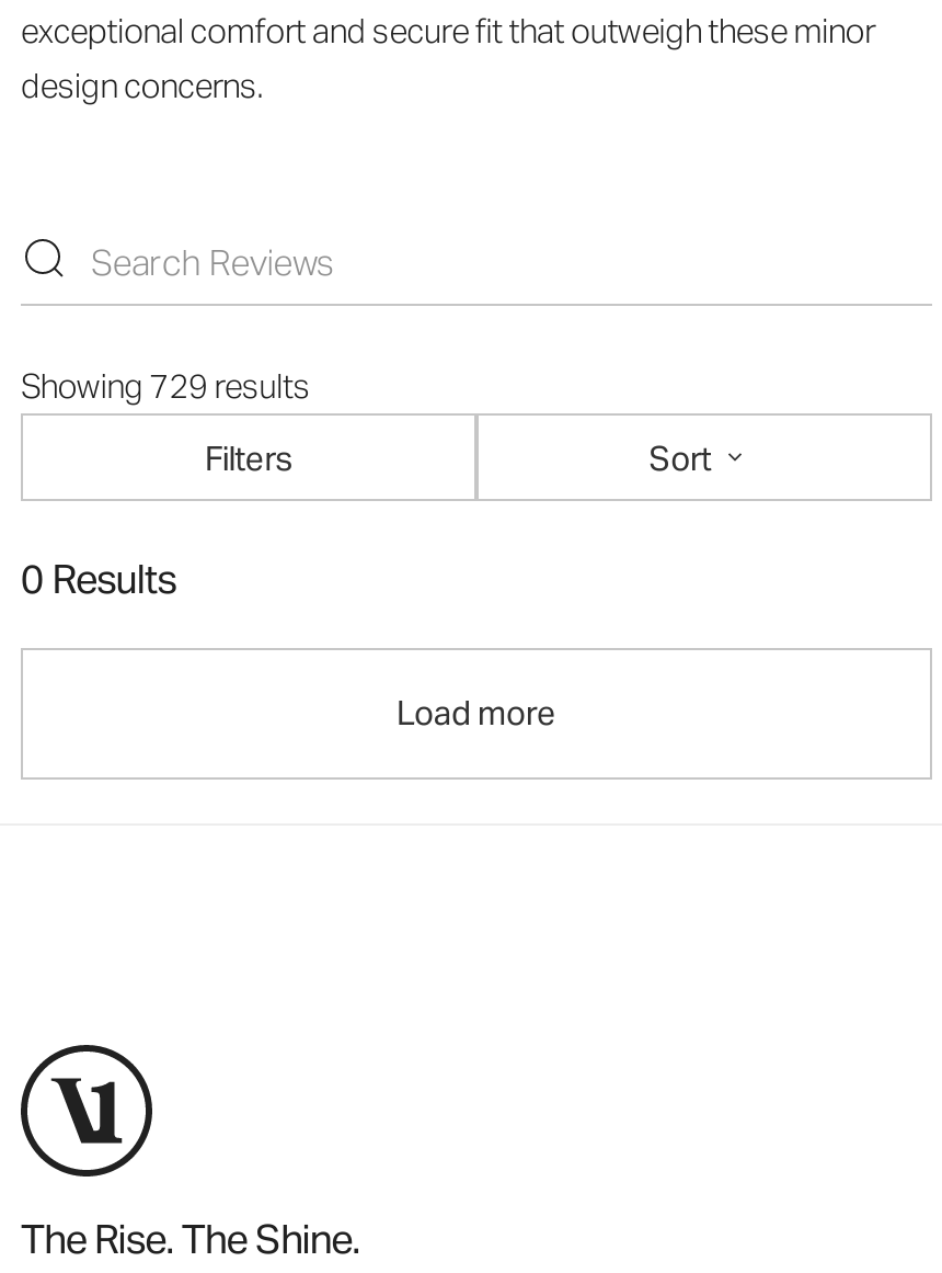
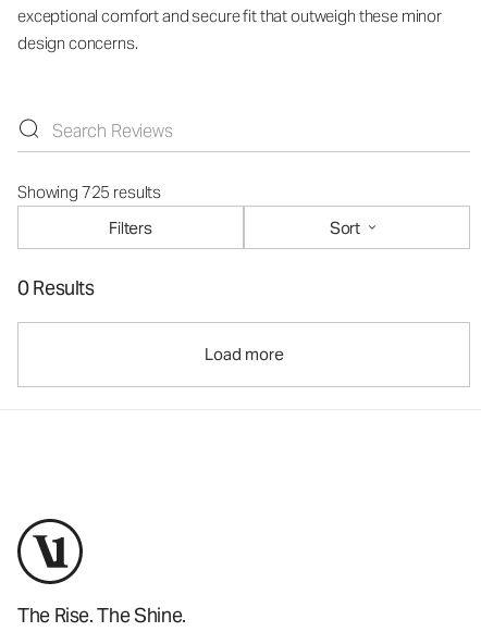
[21,365,310,407] Showing 729 results -> [17,182,161,202] Showing 725 results

